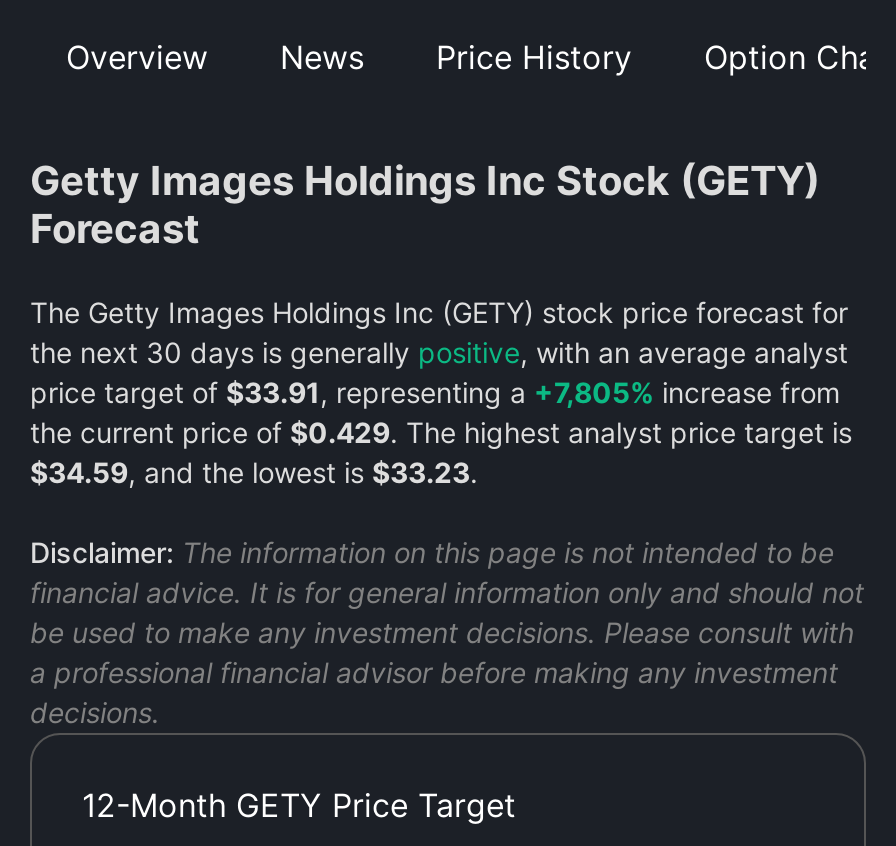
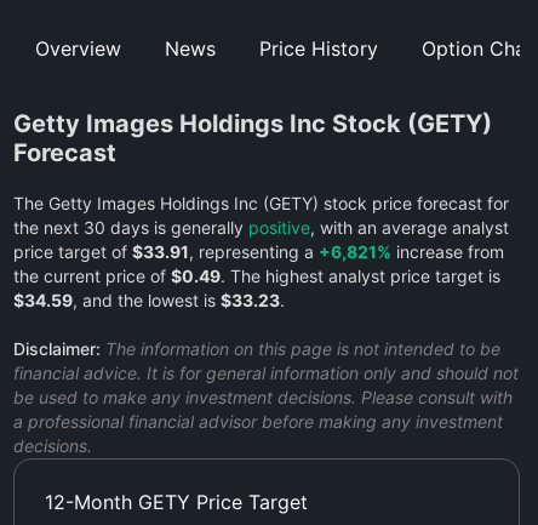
[30,374,840,408] price target of $33.91, representing a +7,805% increase from -> [13,241,504,261] price target of $33.91, representing a +6,821% increase from
[30,414,852,448] the current price of $0.429. The highest analyst price target is -> [13,265,500,286] the current price of $0.49. The highest analyst price target is

